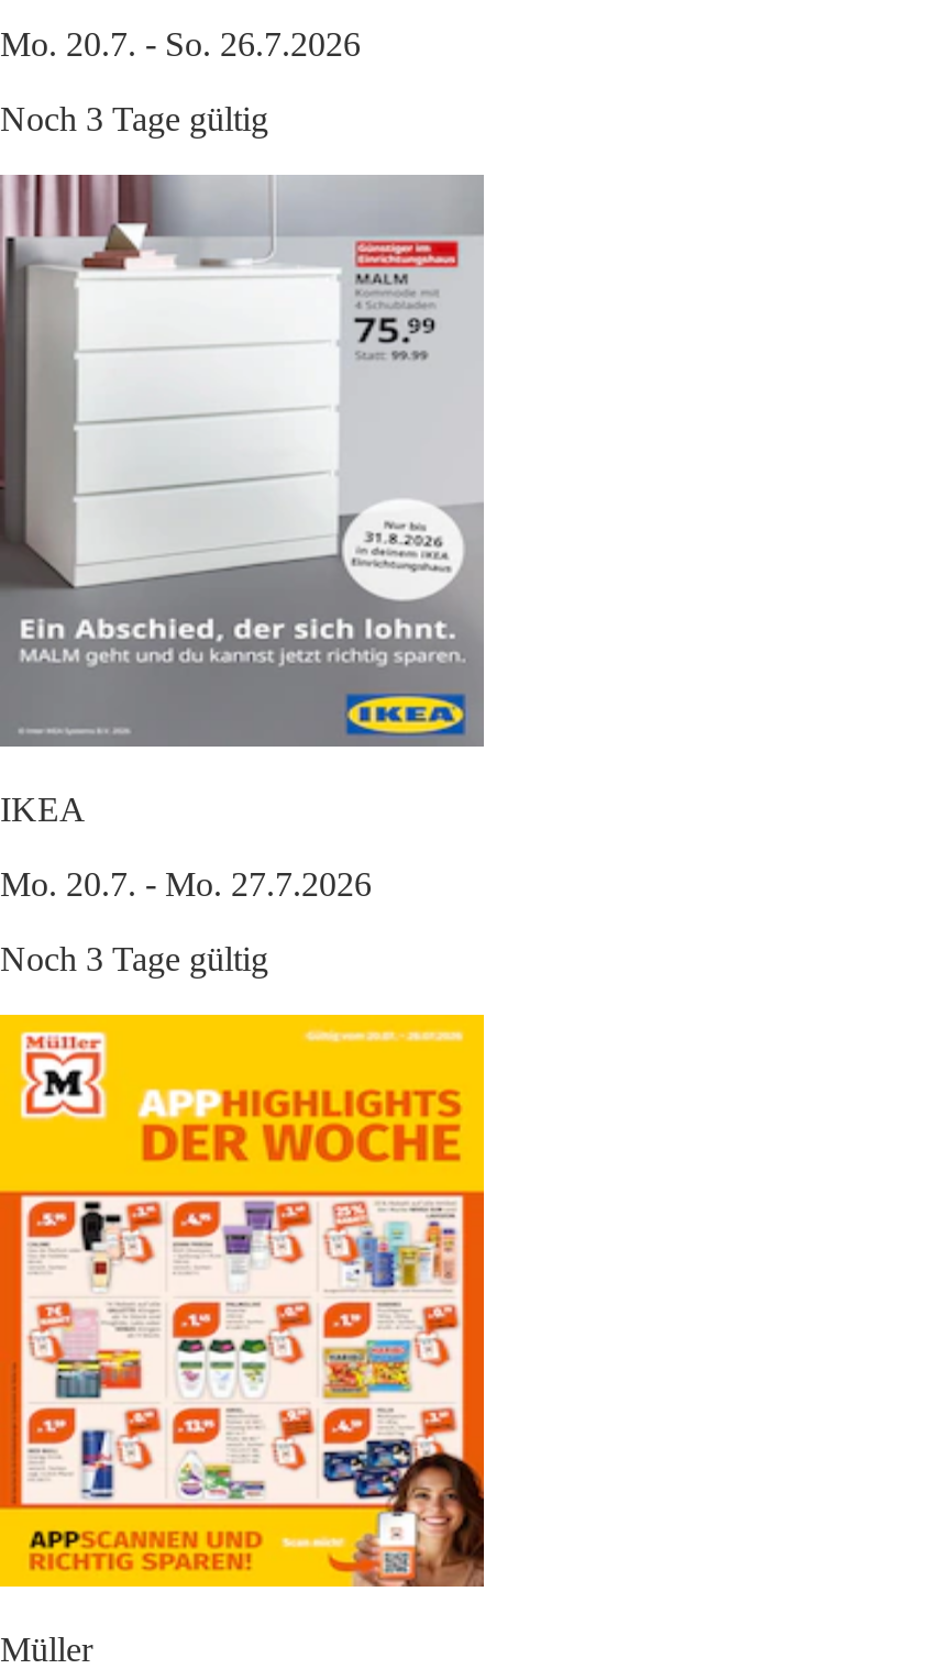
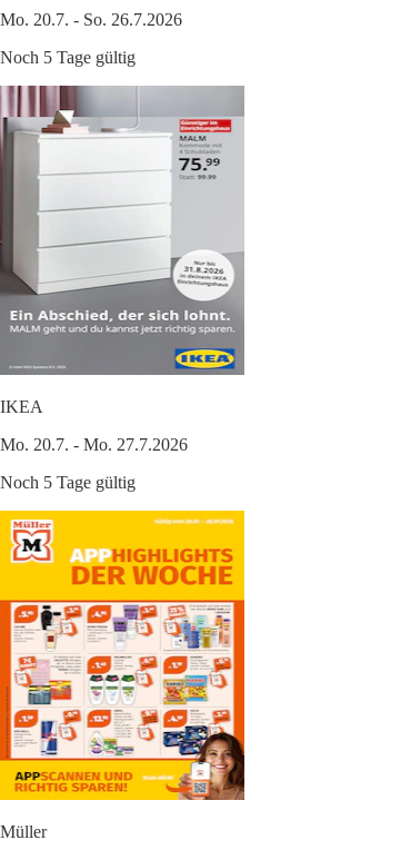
[0,100,268,137] Noch 3 Tage gültig -> [0,48,136,67] Noch 5 Tage gültig
[0,940,268,977] Noch 3 Tage gültig -> [0,473,136,492] Noch 5 Tage gültig

